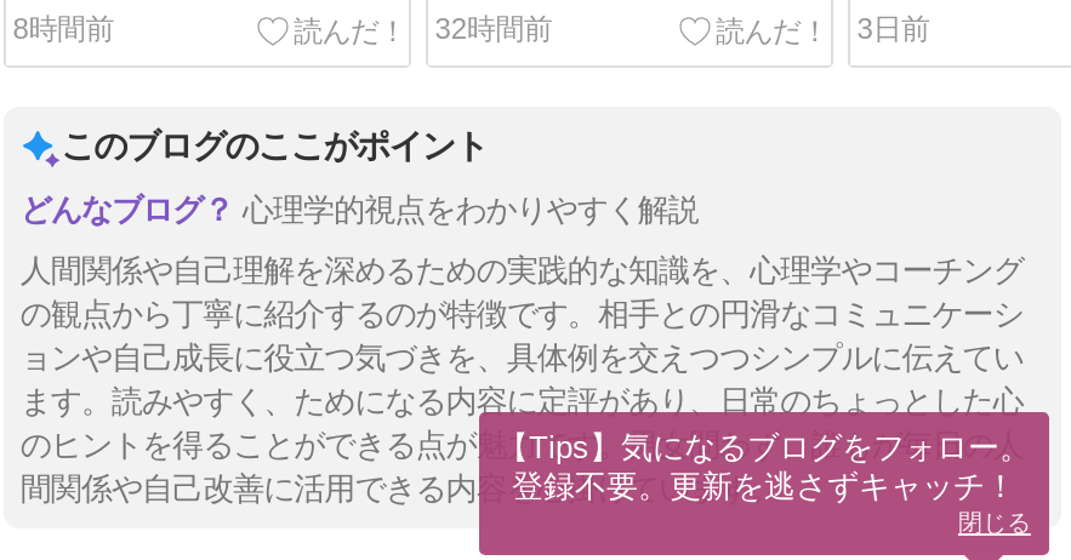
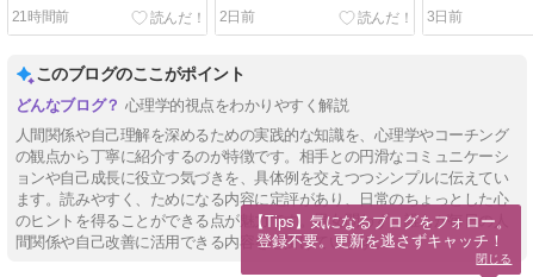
[13,12,114,46] 8時間前 -> [12,8,69,25] 21時間前
[435,12,552,46] 32時間前 -> [219,8,255,25] 2日前

